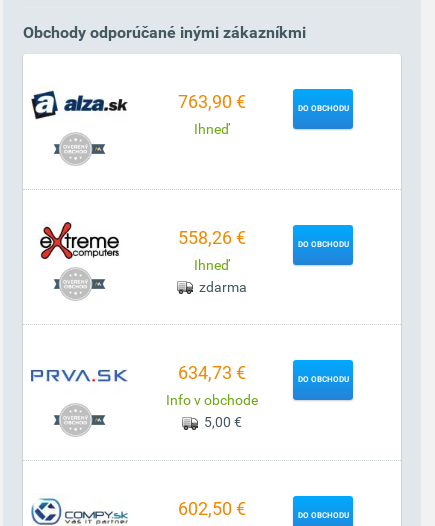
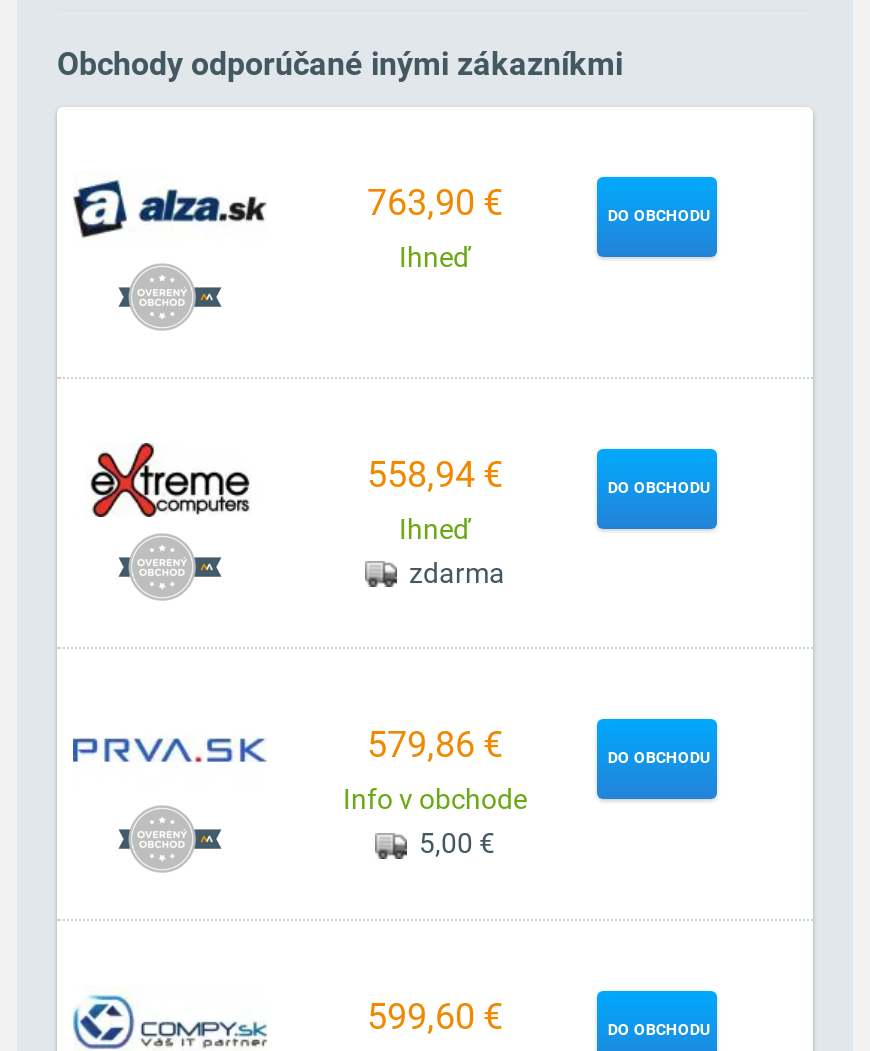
[178,226,246,247] 558,26 € -> [367,452,503,494] 558,94 €
[178,362,246,383] 634,73 € -> [367,723,503,765] 579,86 €
[178,497,246,518] 602,50 € -> [367,994,503,1036] 599,60 €

